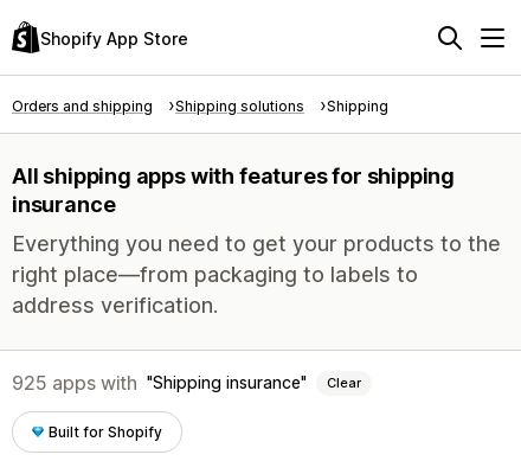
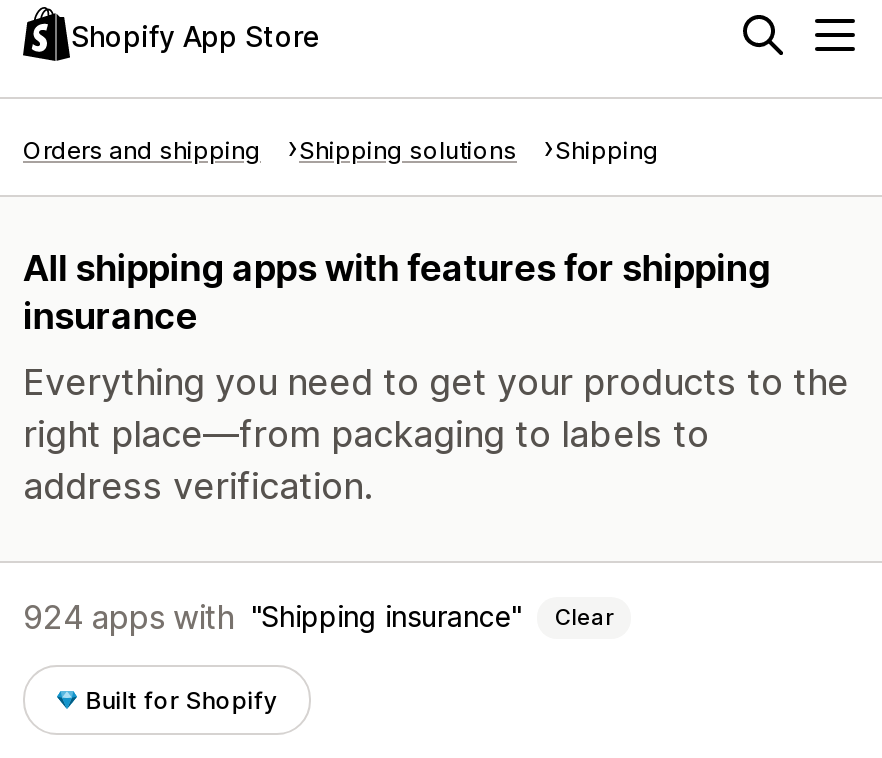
[12,371,361,395] 925 apps with Shipping insurance Clear -> [23,597,613,637] 924 apps with Shipping insurance Clear

